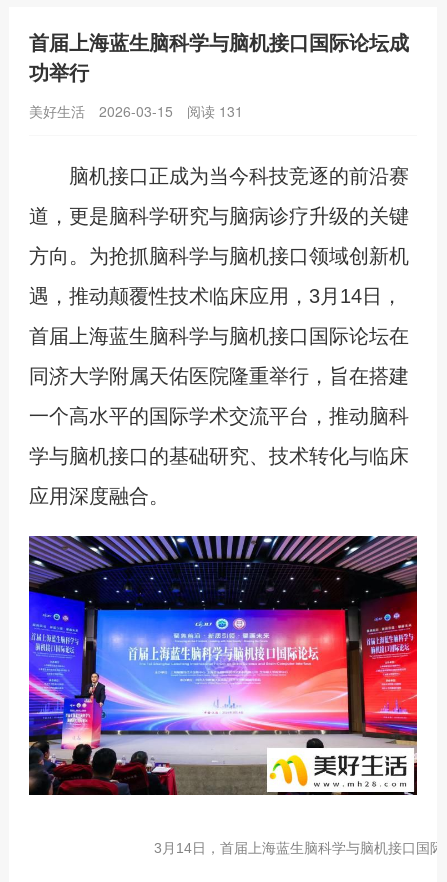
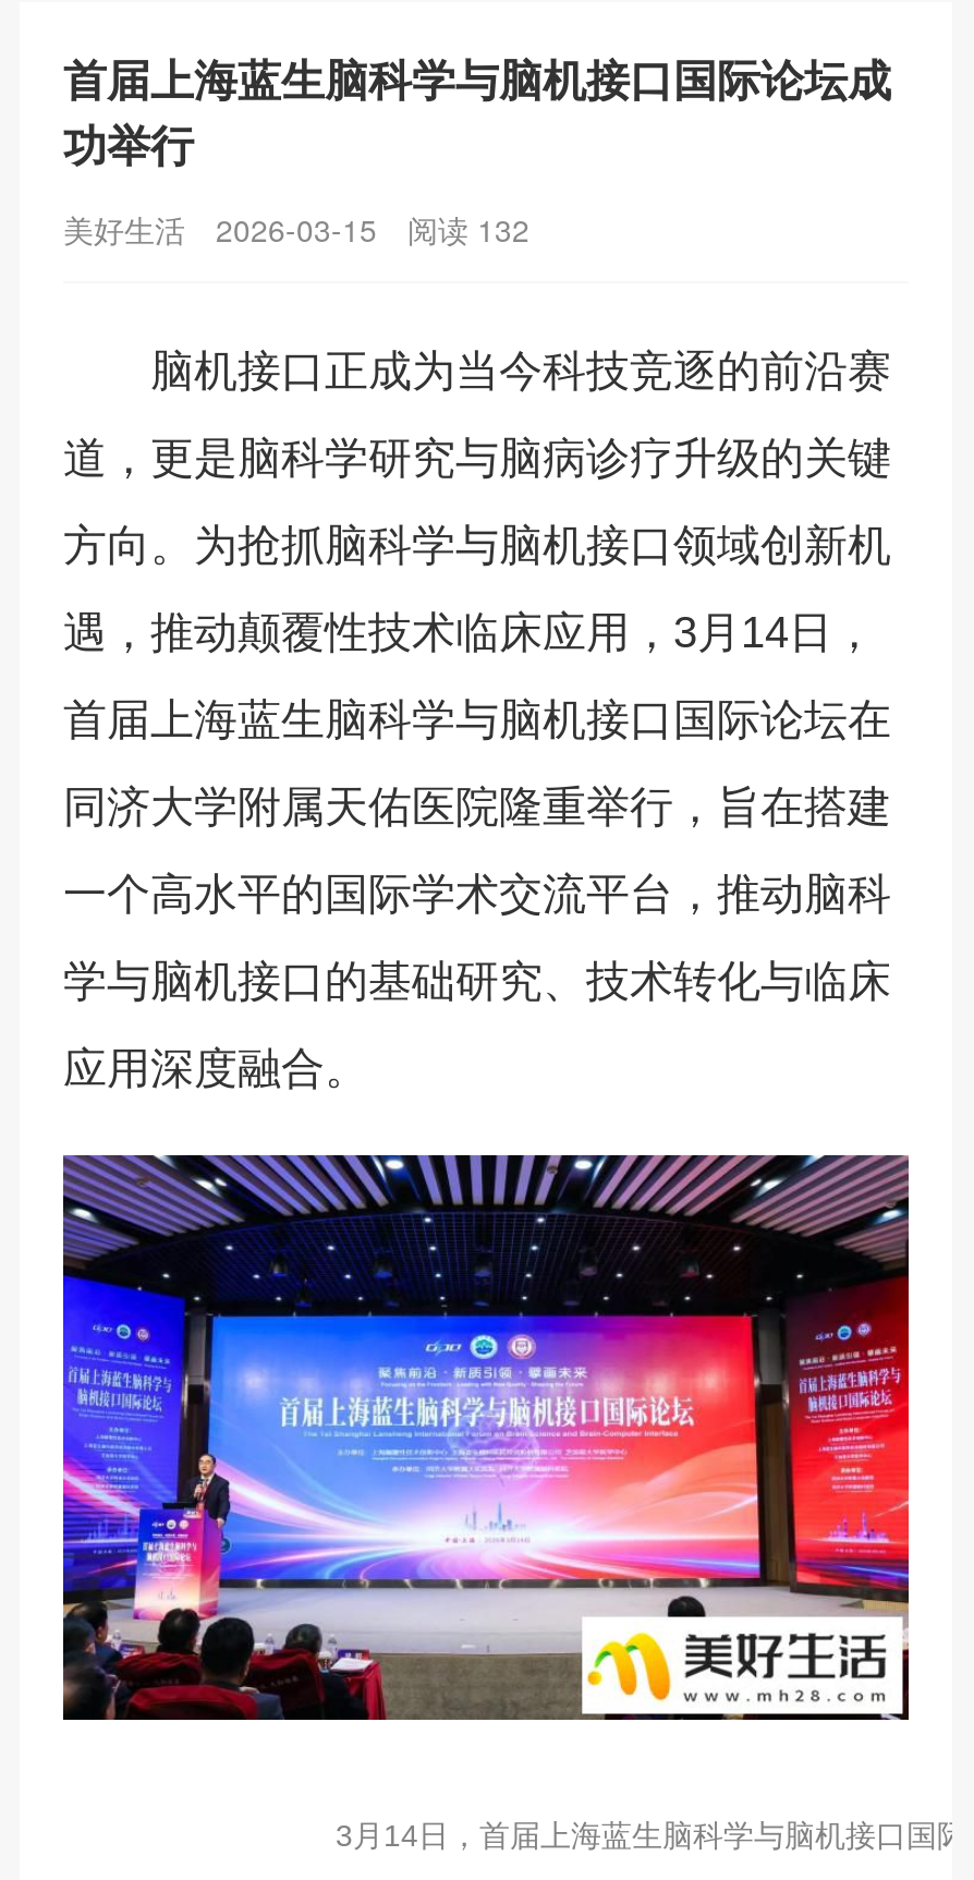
[29,101,243,121] 美好生活 2026-03-15 阅读131 -> [63,207,529,251] 美好生活 2026-03-15 阅读132

